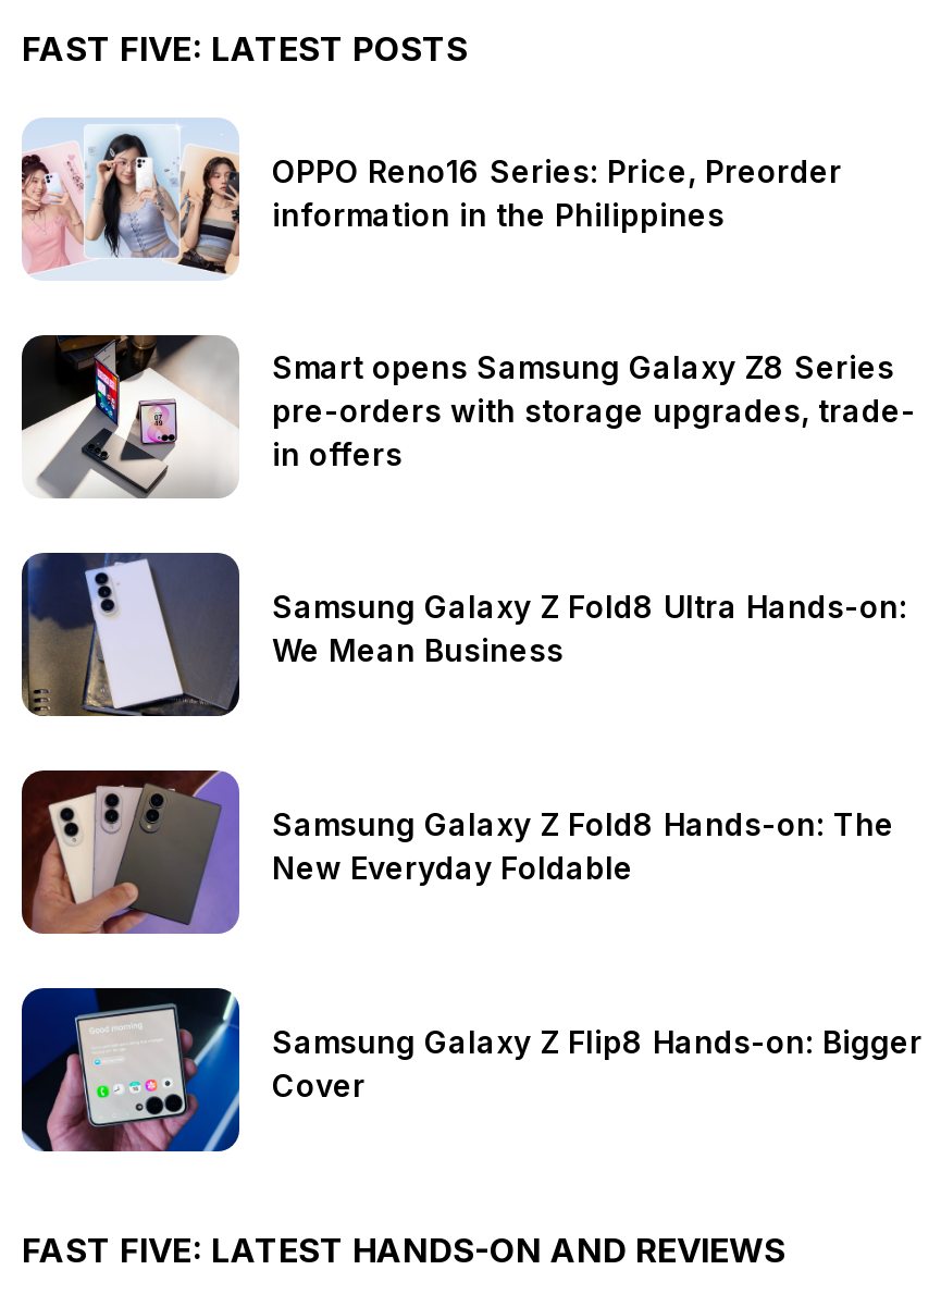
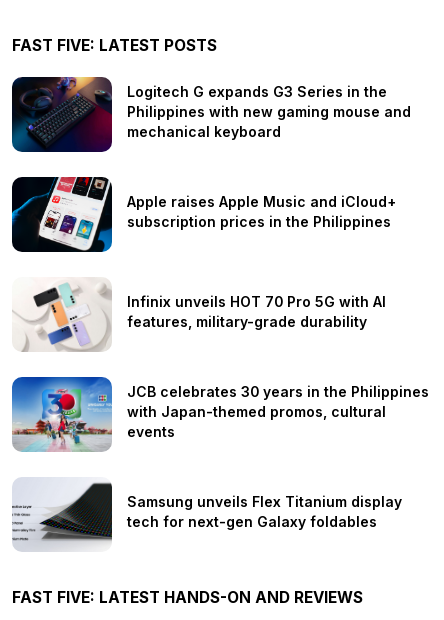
[20,118,842,281] [image] | OPPO Reno16 Series: Price, Preorder | information in the Philippines -> [11,76,411,153] [image] | Logitech G expands G3 Series in the | Philippines with new gaming mouse and | mechanical keyboard
[20,333,916,501] [image] | Smart opens Samsung Galaxy Z8 Series | pre-orders with storage upgrades, trade- | in offers -> [11,176,396,253] [image] | Apple raises Apple Music and iCloud+ | subscription prices in the Philippines
[20,551,907,718] [image] | Samsung Galaxy Z Fold8 Ultra Hands-on: | We Mean Business -> [12,277,386,352] [image] | Infinix unveils HOT 70 Pro 5G with AI | features, military-grade durability
[20,768,894,936] [image] | Samsung Galaxy Z Fold8 Hands-on: The | New Everyday Foldable -> [11,376,429,453] [image] | JCB celebrates 30 years in the Philippines | with Japan-themed promos, cultural | events
[20,986,923,1154] [image] | Samsung Galaxy Z Flip8 Hands-on: Bigger | Cover -> [12,477,402,552] [image] | Samsung unveils Flex Titanium display | tech for next-gen Galaxy foldables

